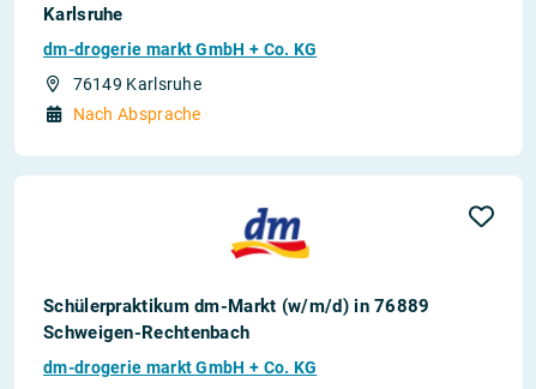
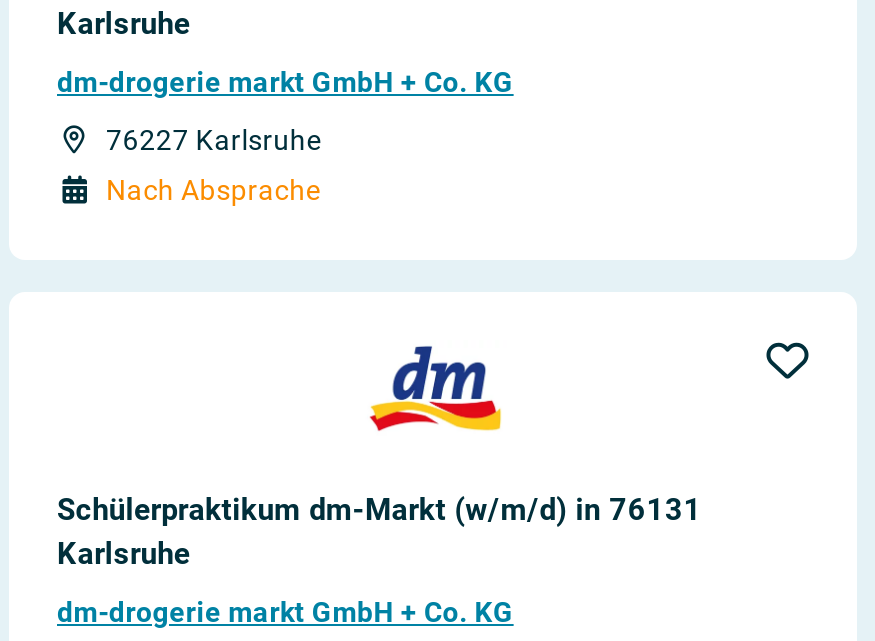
[73,74,201,94] 76149 Karlsruhe -> [106,124,321,156] 76227 Karlsruhe
[43,295,430,343] Schülerpraktikum dm-Markt (w/m/d) in 76889 | Schweigen-Rechtenbach -> [57,492,702,572] Schülerpraktikum dm-Markt (w/m/d) in 76131 | Karlsruhe

